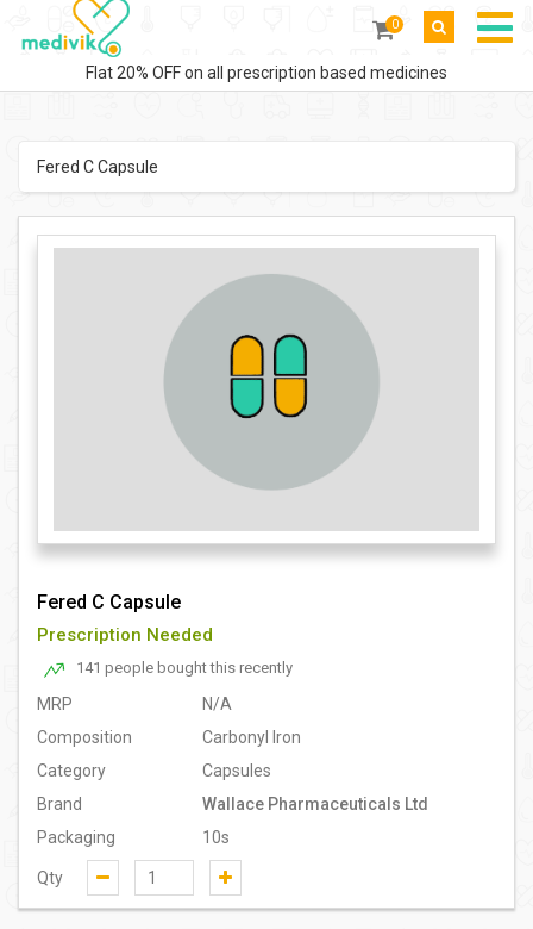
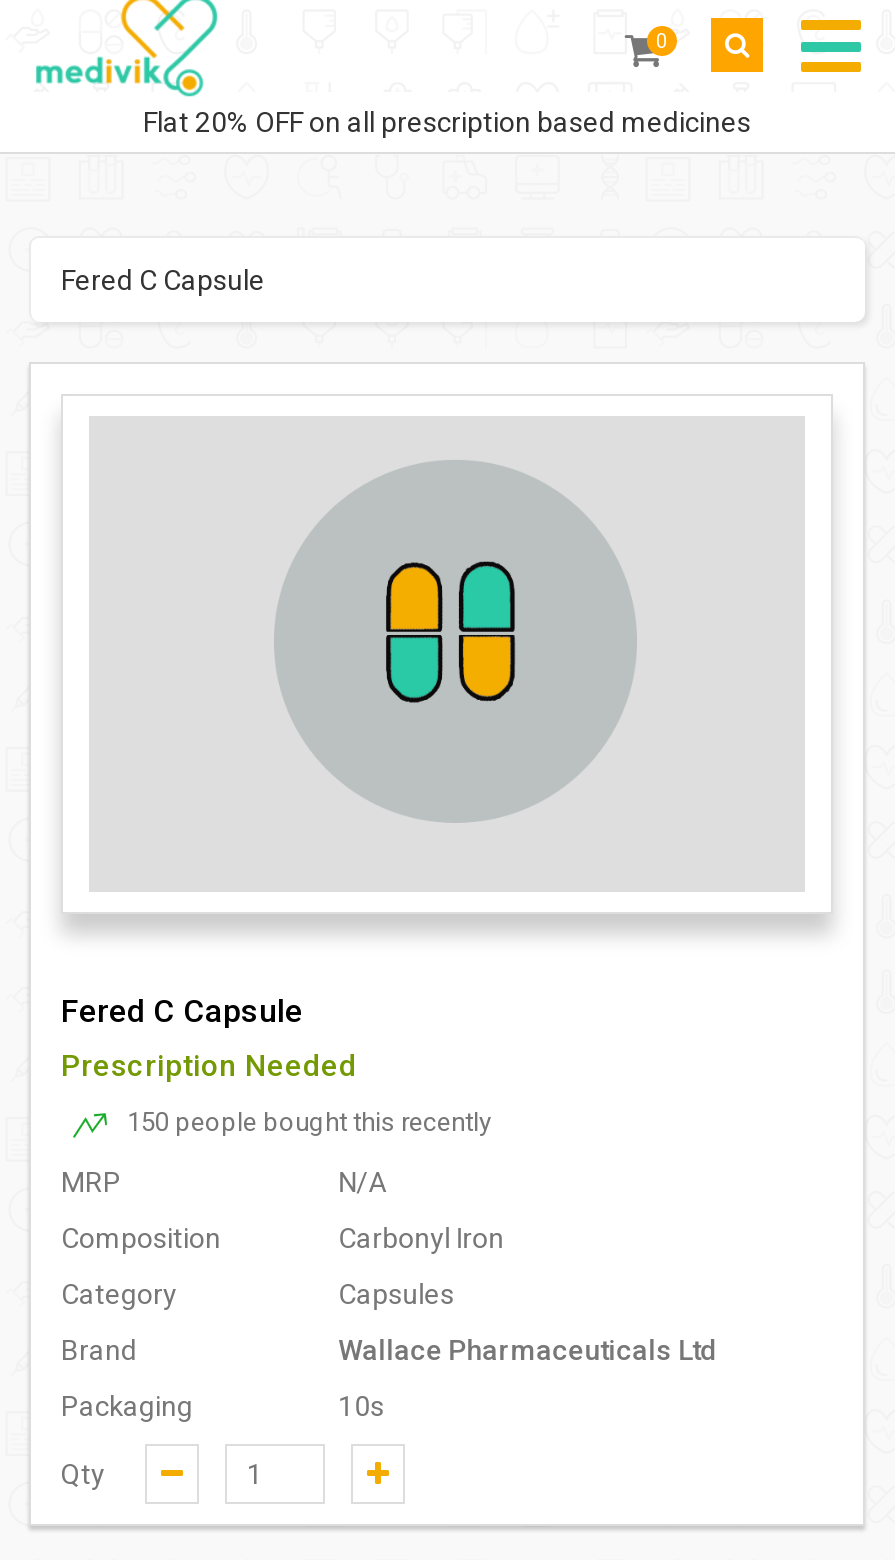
[73,659,293,677] 141 people bought this recently -> [121,1107,491,1137] 150 people bought this recently

